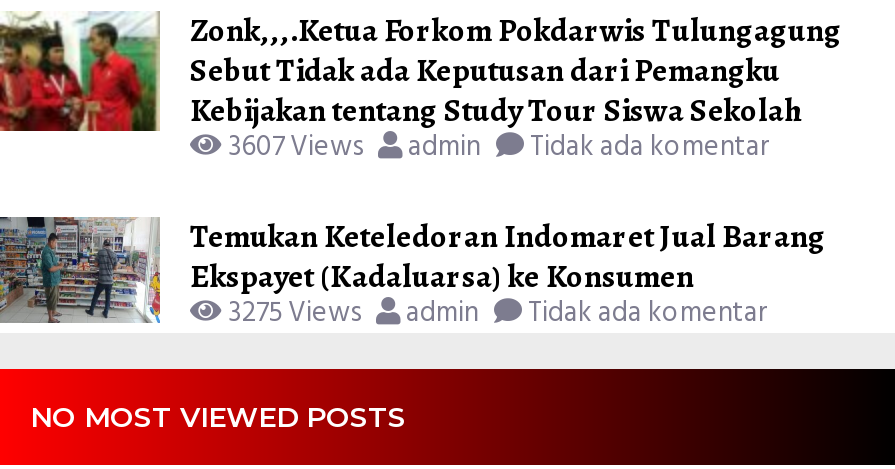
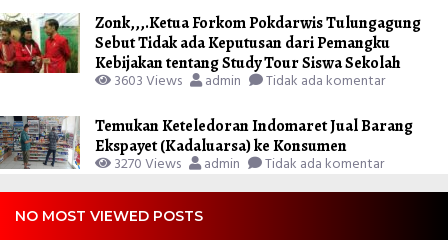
[222,125,768,171] 3607 Views admin Tidak ada komentar -> [111,70,385,93] 3603 Views admin Tidak ada komentar
[222,291,766,337] 3275 Views admin Tidak ada komentar -> [111,153,384,176] 3270 Views admin Tidak ada komentar

